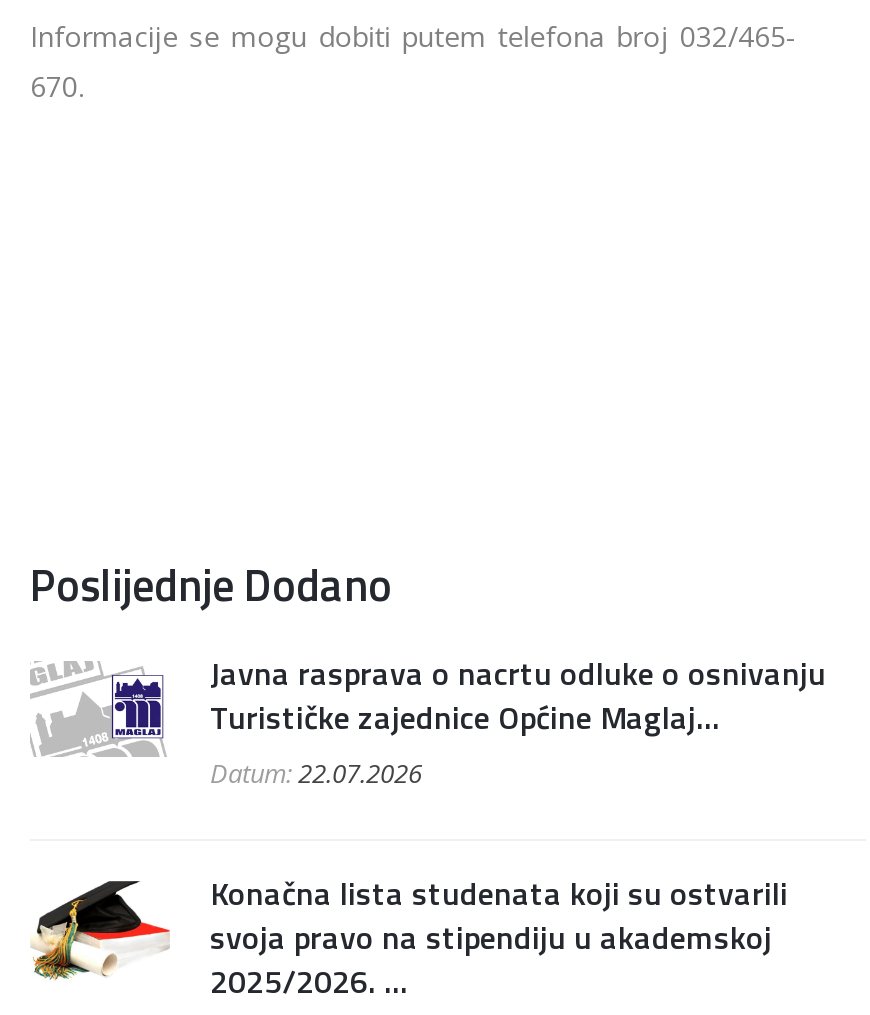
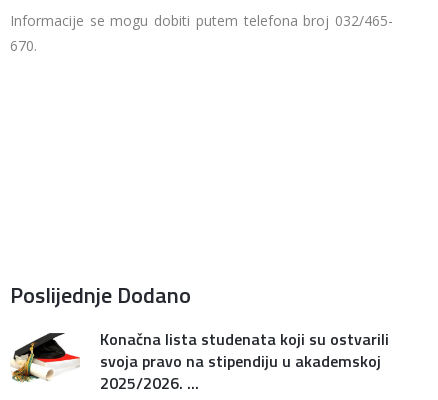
[28,650,826,792] [image] | Javna rasprava o nacrtu odluke o osnivanju | Turističke zajednice Općine Maglaj... | Datum:22.07.2026 -> none

